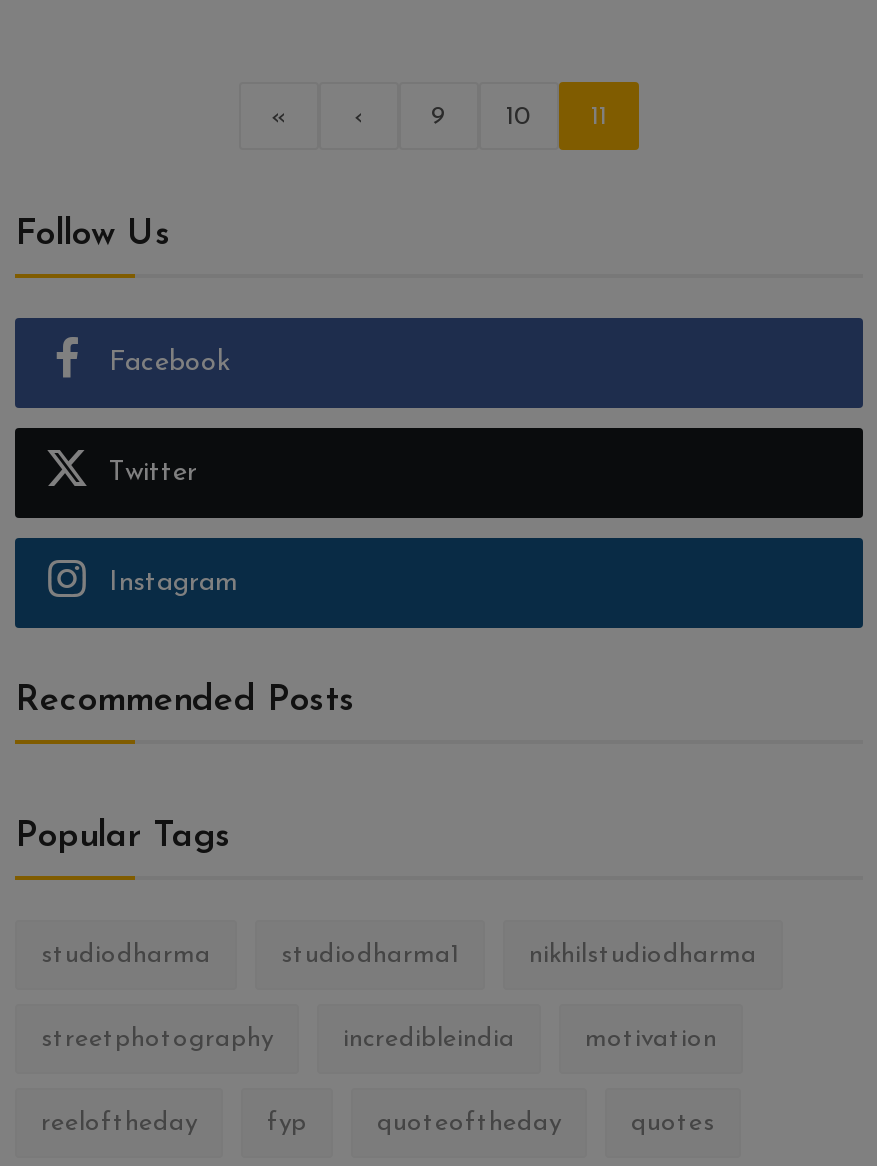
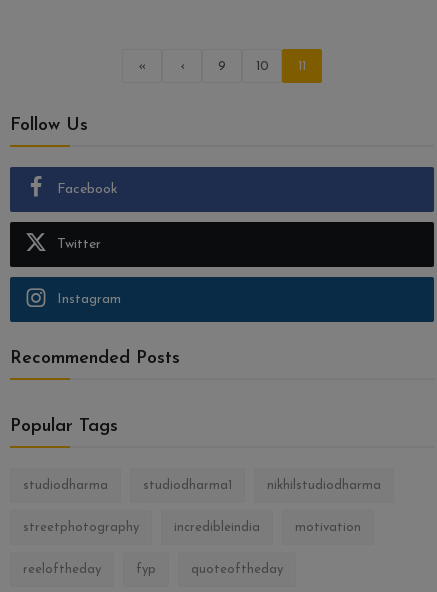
[631,1110,715,1136] quotes -> none

